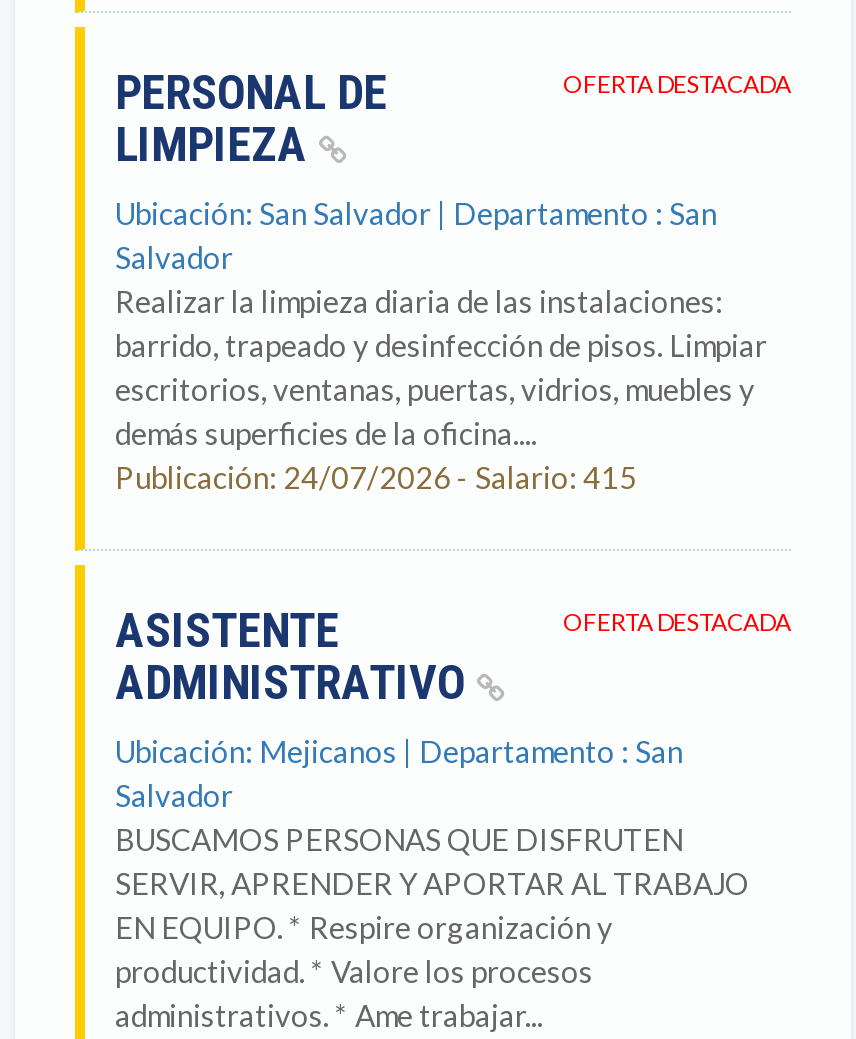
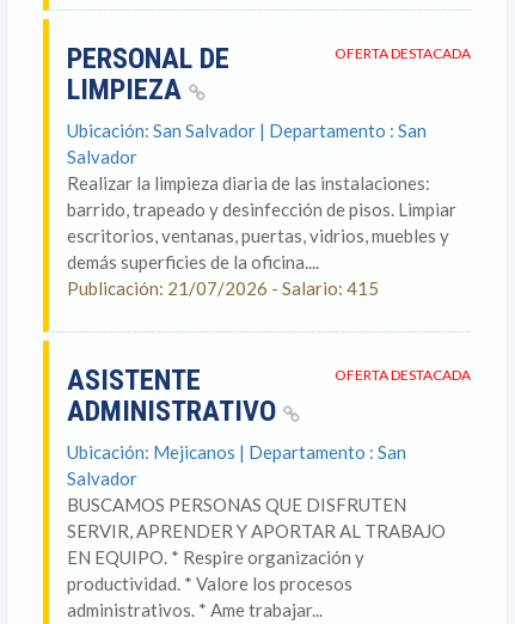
[115,459,637,495] Publicación: 24/07/2026 - Salario: 415 -> [67,277,379,299] Publicación: 21/07/2026 - Salario: 415

